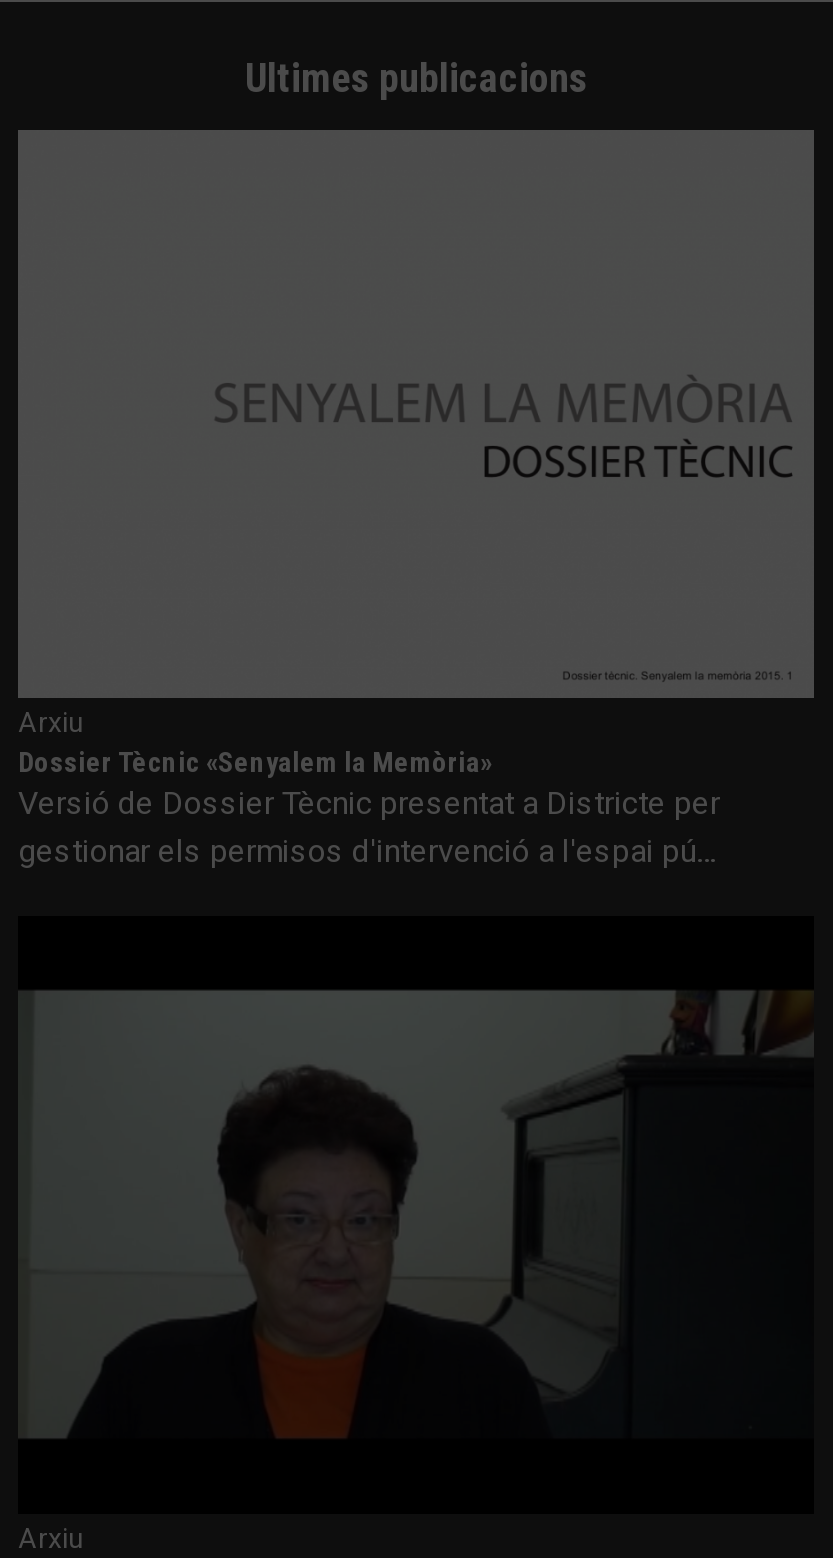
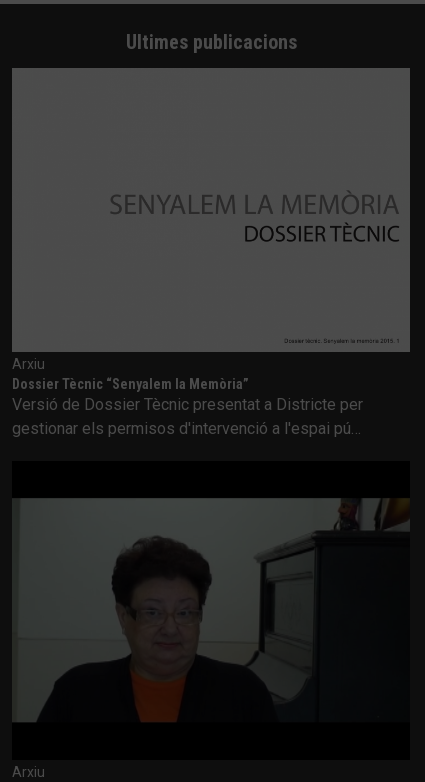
[18,746,492,778] Dossier Tècnic «Senyalem la Memòria» -> [12,376,249,392] Dossier Tècnic “Senyalem la Memòria”

